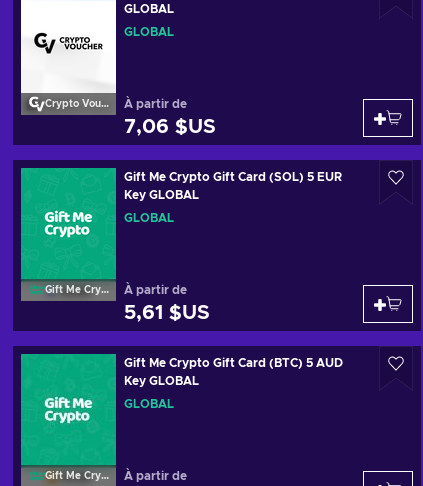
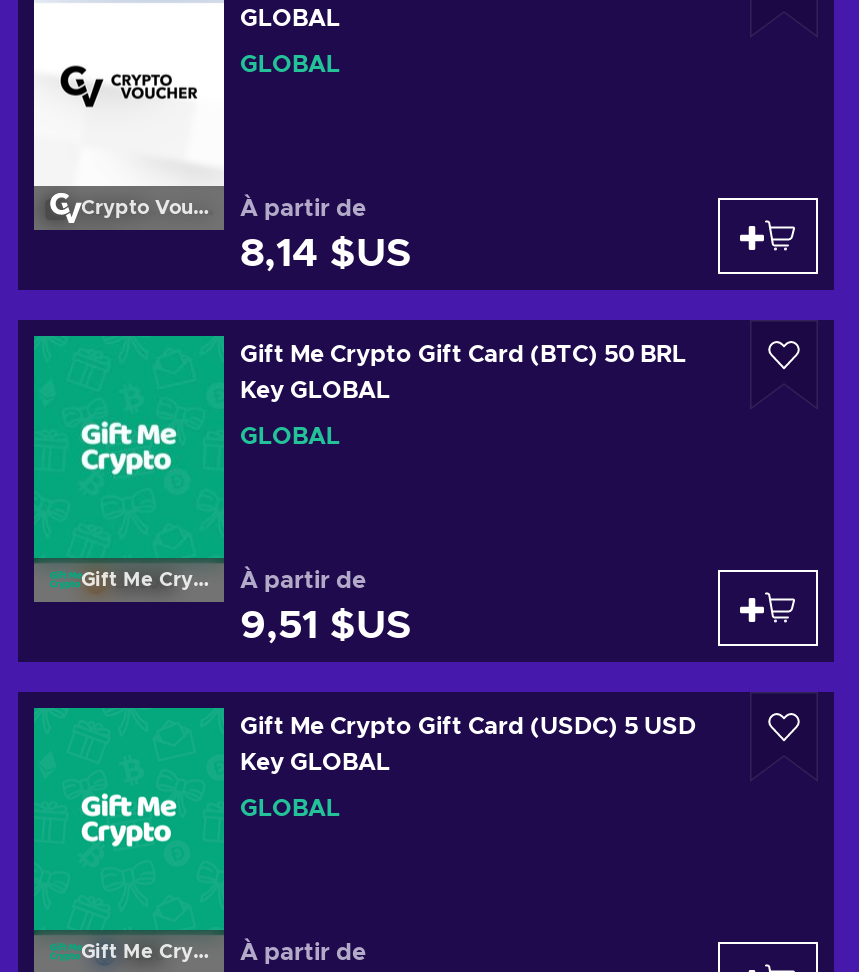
[124,117,216,137] 7,06 $US -> [240,234,412,274] 8,14 $US
[124,171,342,183] Gift Me Crypto Gift Card (SOL) 5 EUR -> [240,342,686,366] Gift Me Crypto Gift Card (BTC) 50 BRL
[124,303,210,323] 5,61 $US -> [240,606,412,646] 9,51 $US
[124,357,343,369] Gift Me Crypto Gift Card (BTC) 5 AUD -> [240,714,696,738] Gift Me Crypto Gift Card (USDC) 5 USD

